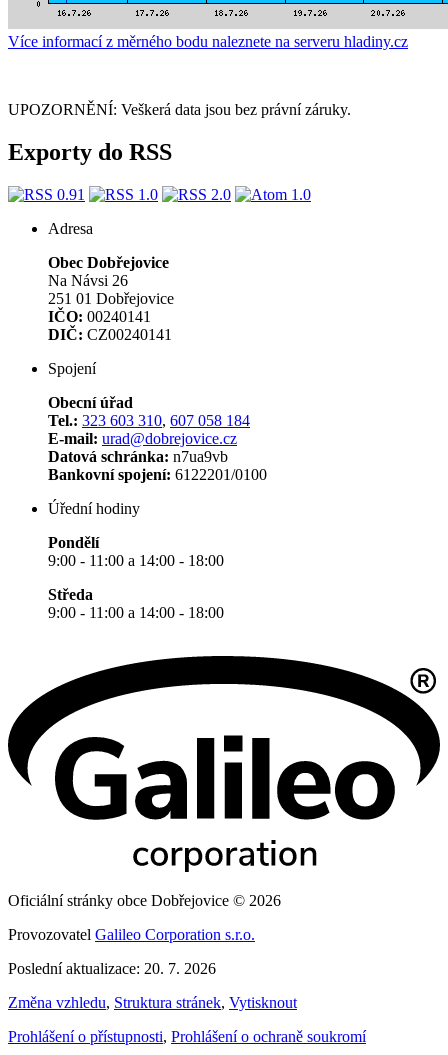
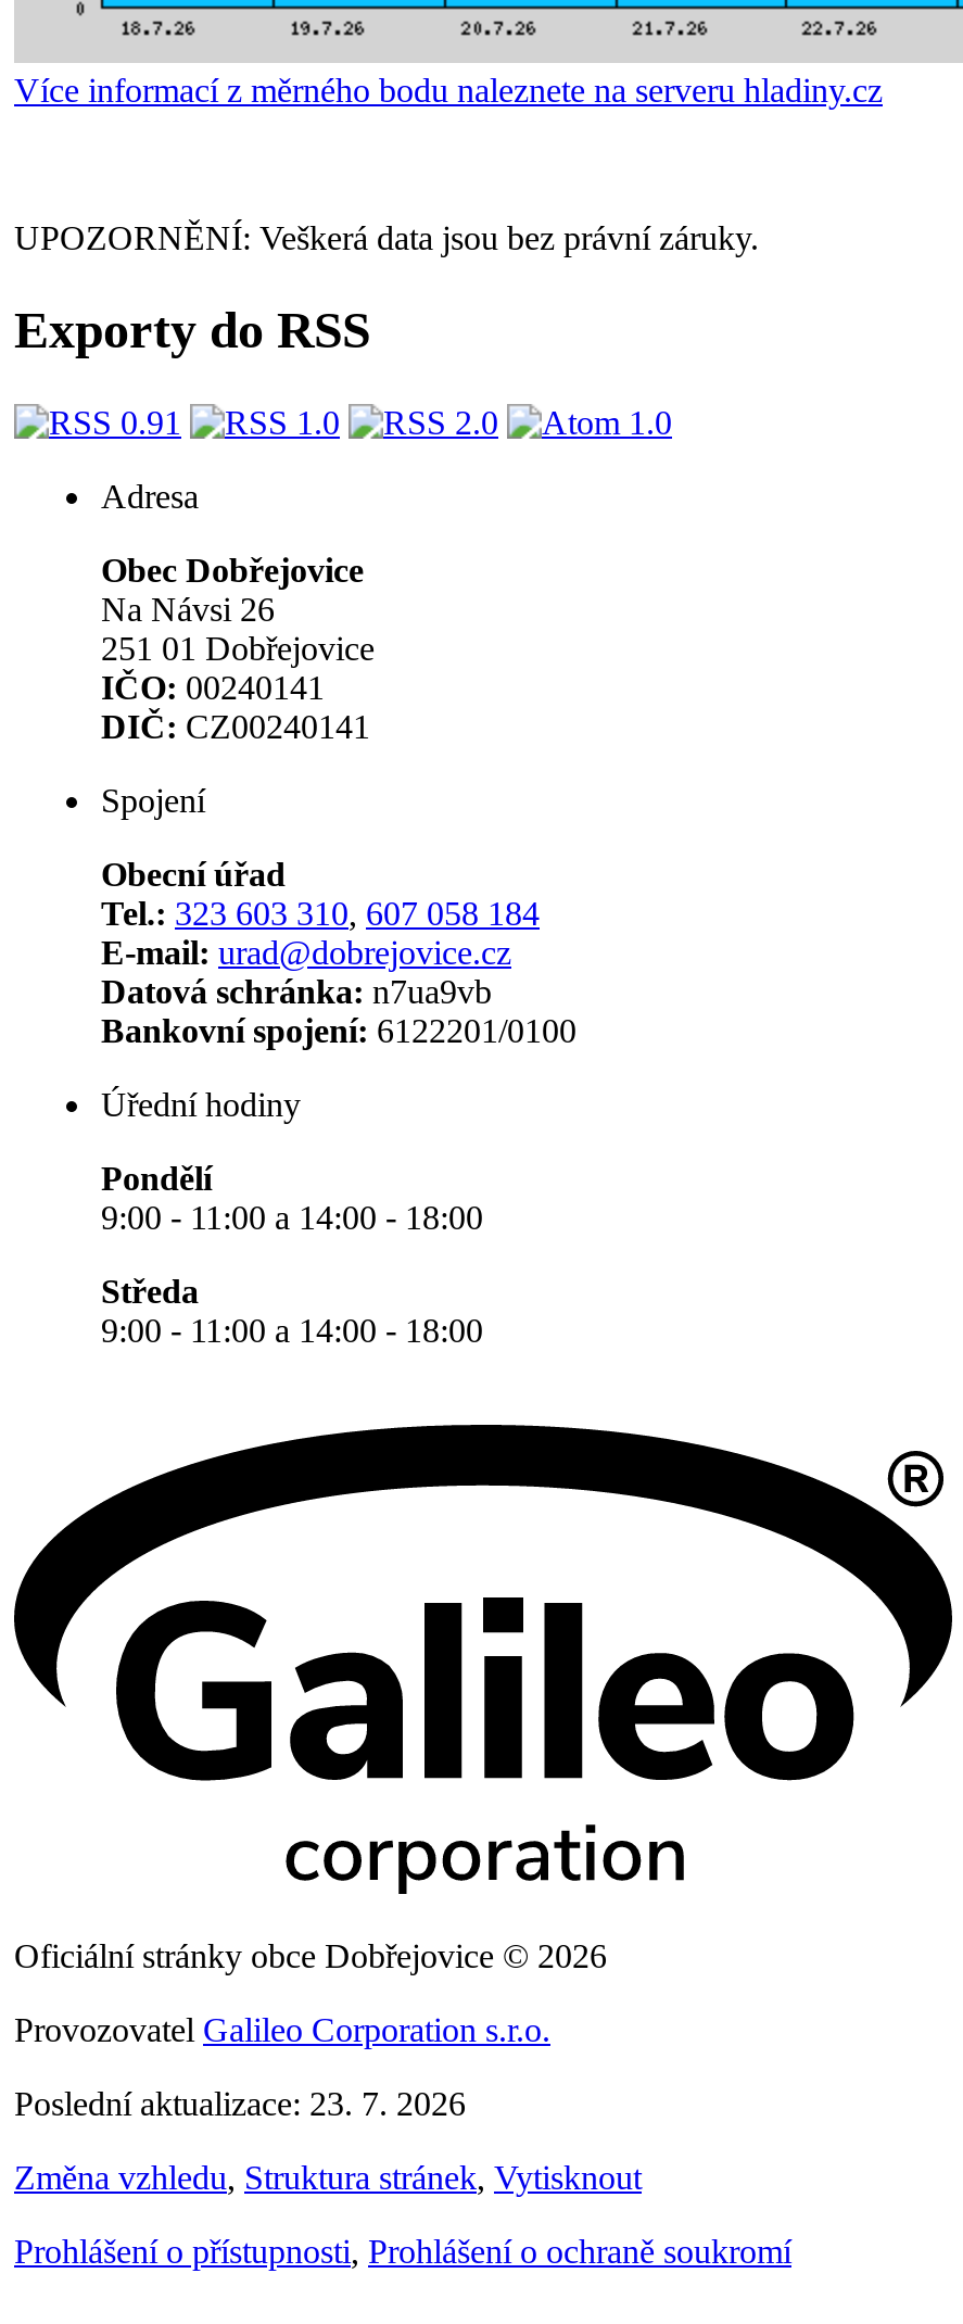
[8,960,216,977] Poslední aktualizace: 20. 7. 2026 -> [14,2086,466,2123] Poslední aktualizace: 23. 7. 2026

